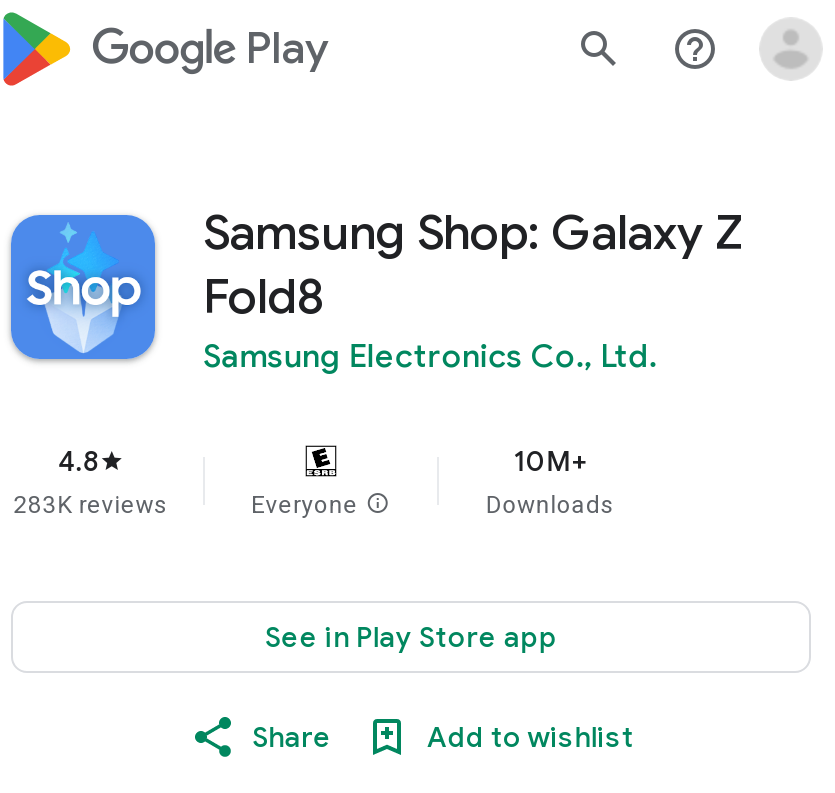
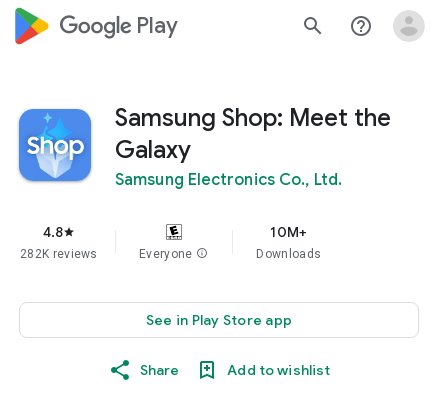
[203,203,743,327] Samsung Shop: Galaxy Z | Fold8 -> [115,103,391,165] Samsung Shop: Meet the | Galaxy
[13,491,169,519] 283K reviews -> [20,247,98,261] 282K reviews

